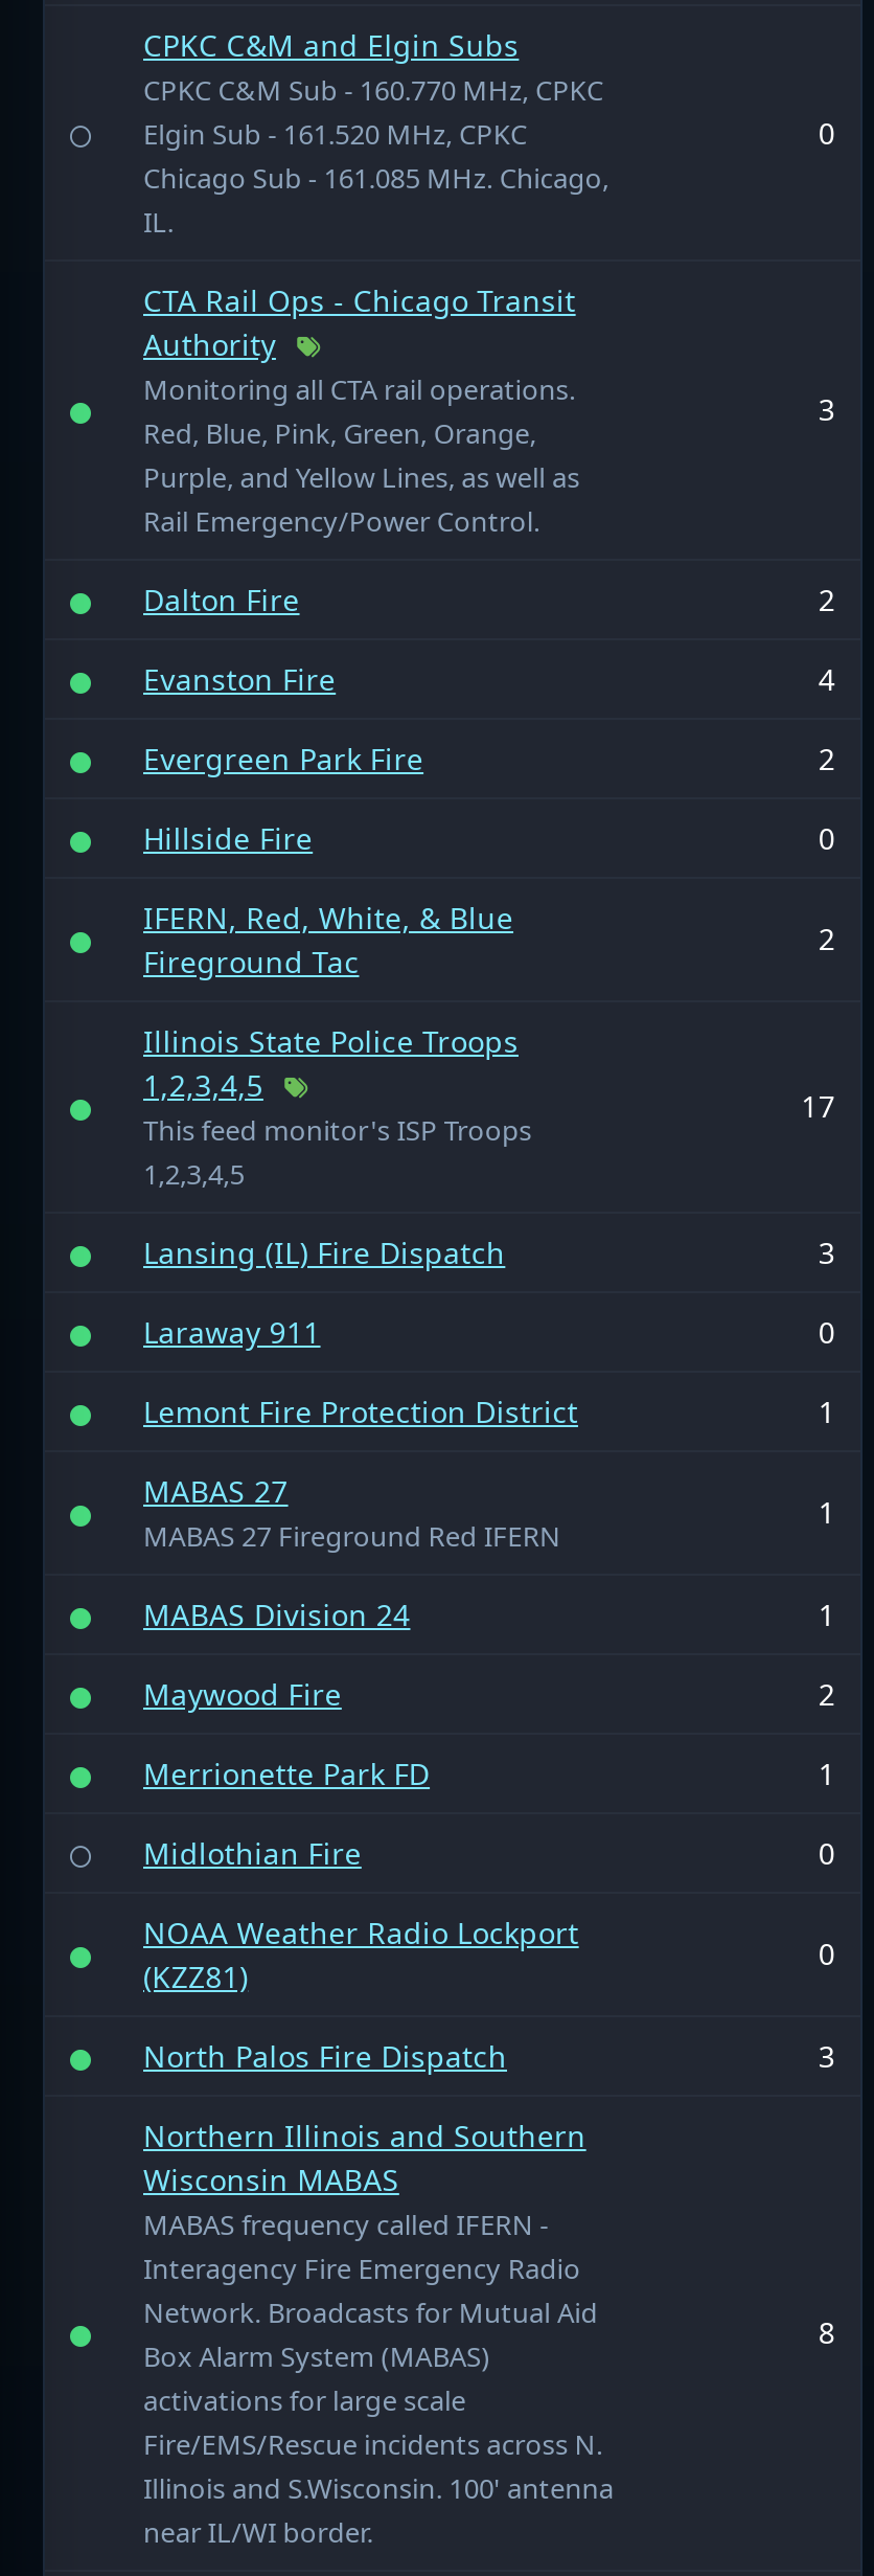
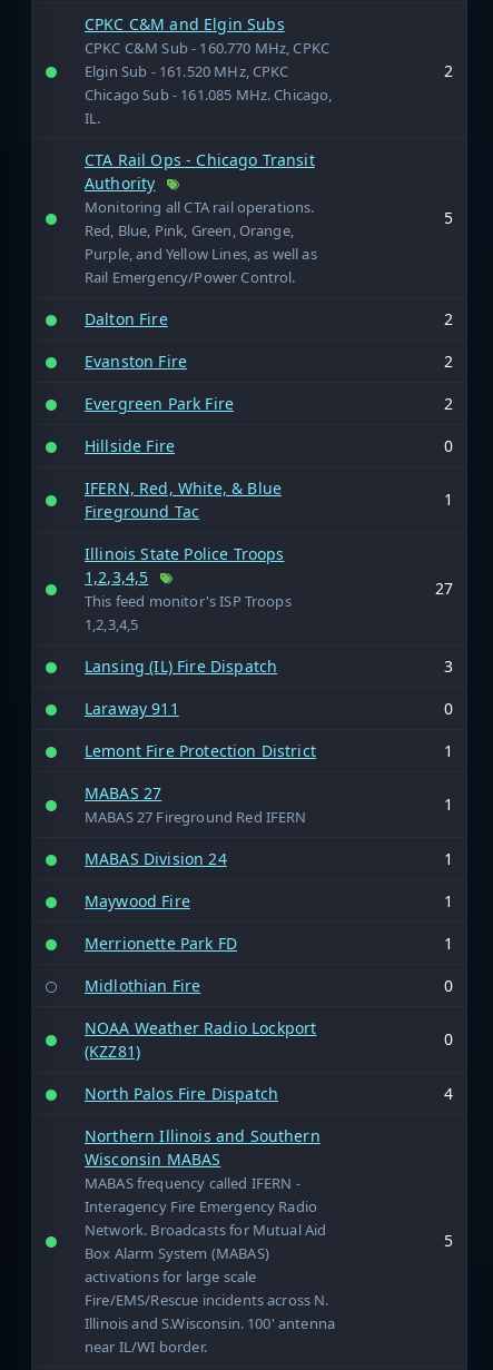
[818,113,835,153] 0 -> [444,60,453,81] 2
[818,389,835,429] 3 -> [444,207,453,228] 5
[818,659,835,699] 4 -> [444,351,453,372] 2
[818,919,835,958] 2 -> [444,489,453,510] 1
[801,1086,835,1126] 17 -> [435,578,453,599] 27
[818,1674,835,1714] 2 -> [444,890,453,911] 1
[818,2036,835,2076] 3 -> [444,1083,453,1104] 4
[818,2312,835,2352] 8 -> [444,1230,453,1251] 5

